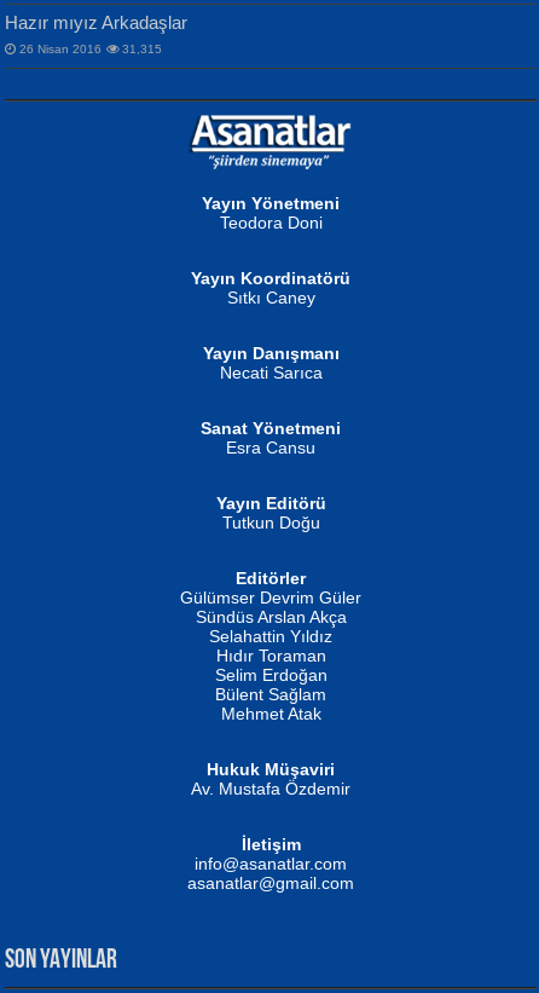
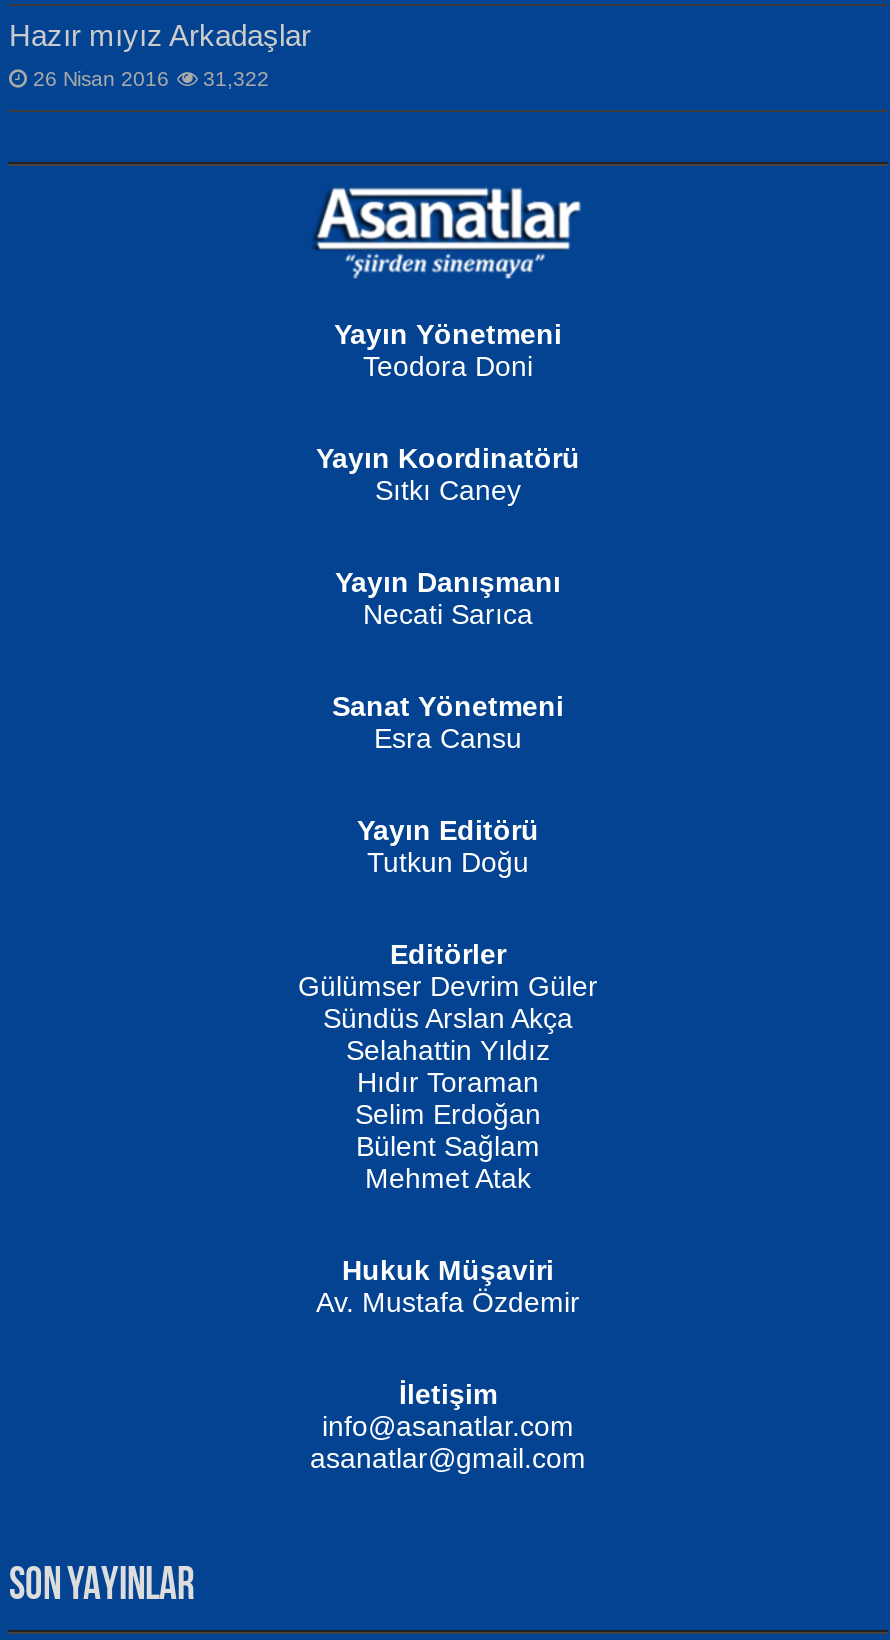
[20,42,163,56] 26 Nisan 2016 31,315 -> [33,68,269,90] 26 Nisan 2016 31,322

